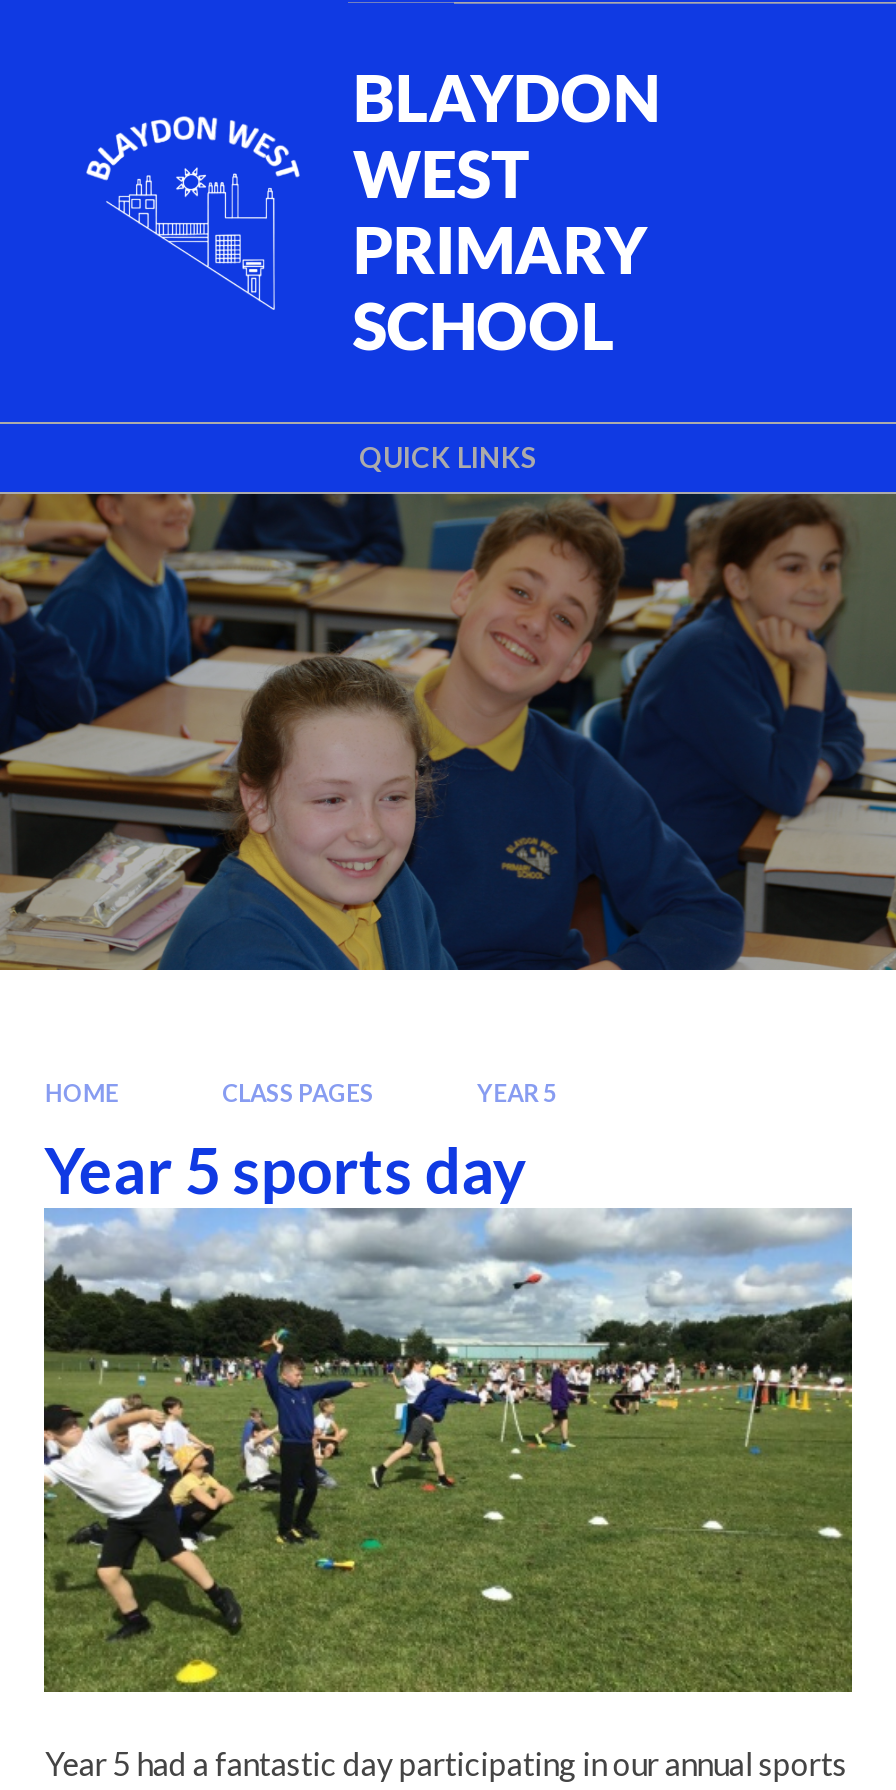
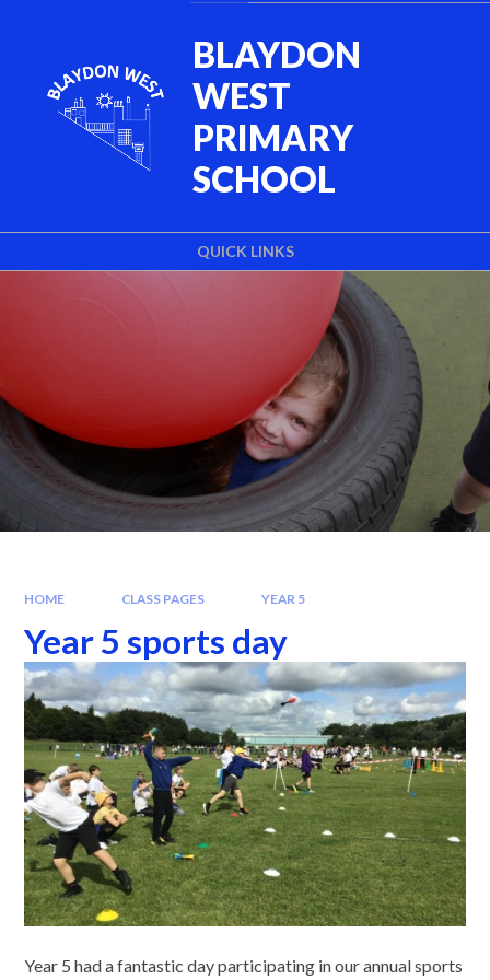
[6,492,890,972] [image] -> [3,270,487,533] [image]

